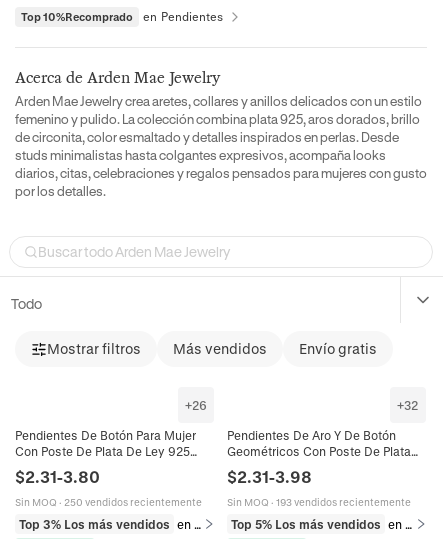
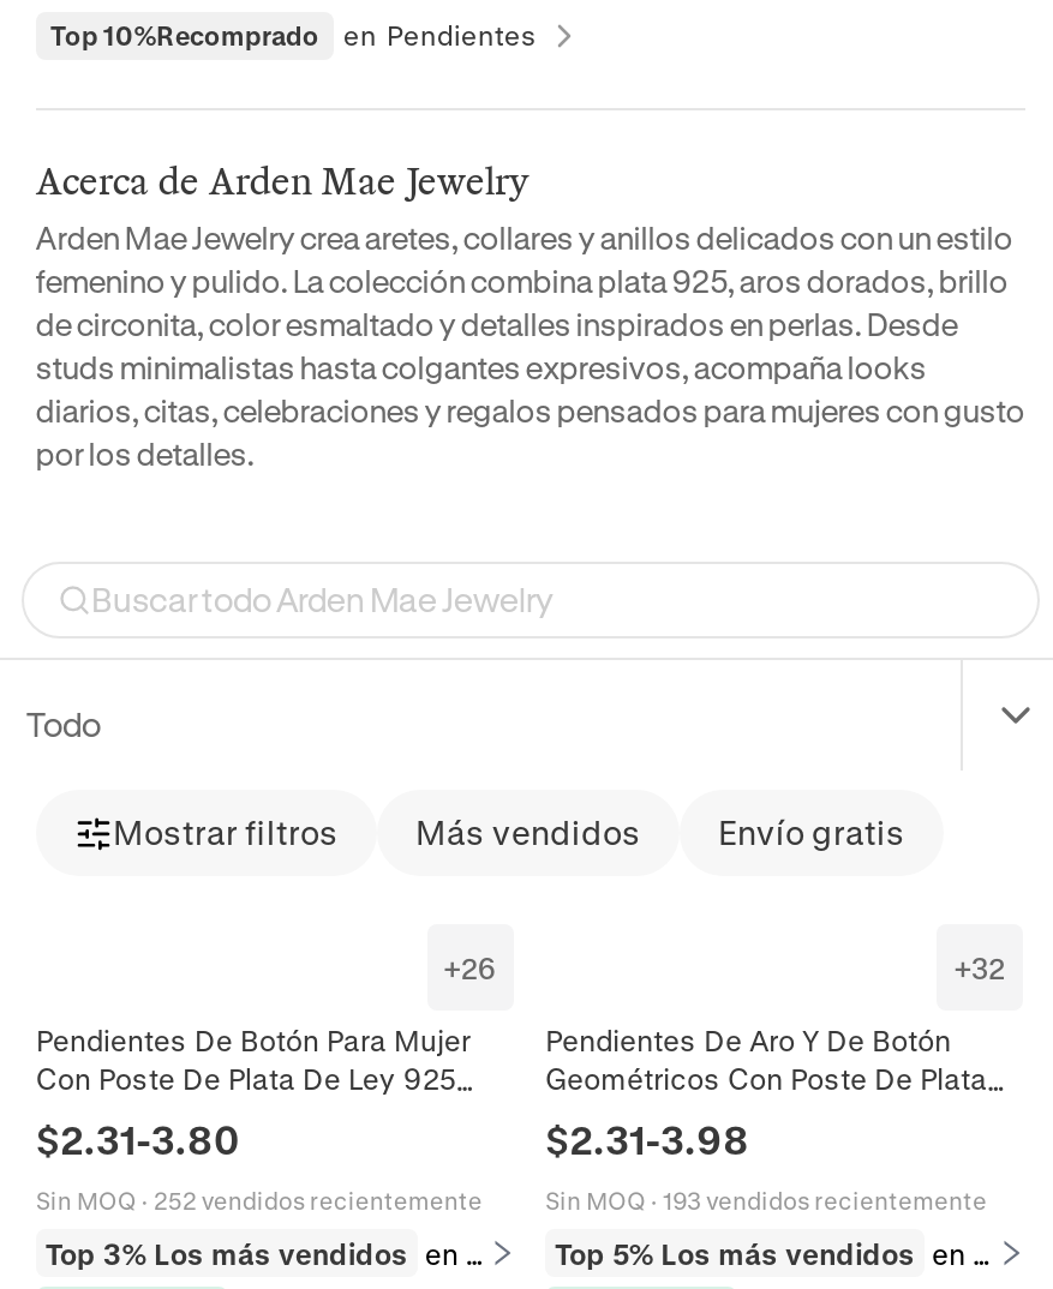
[15,496,202,508] Sin MOQ · 250 vendidos recientemente -> [36,1187,482,1216] Sin MOQ · 252 vendidos recientemente

